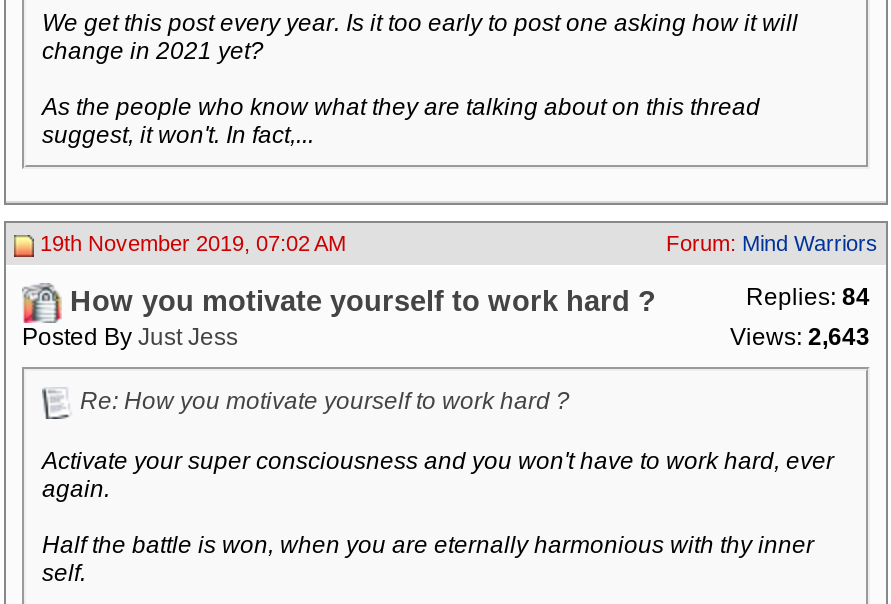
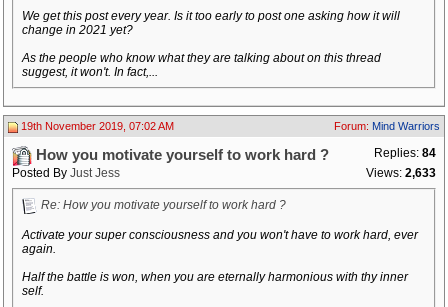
[730,323,870,351] Views: 2,643 -> [366,166,436,180] Views: 2,633

